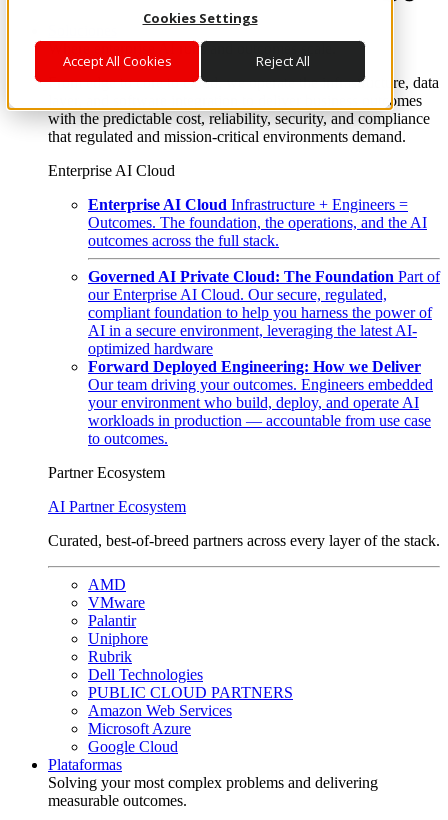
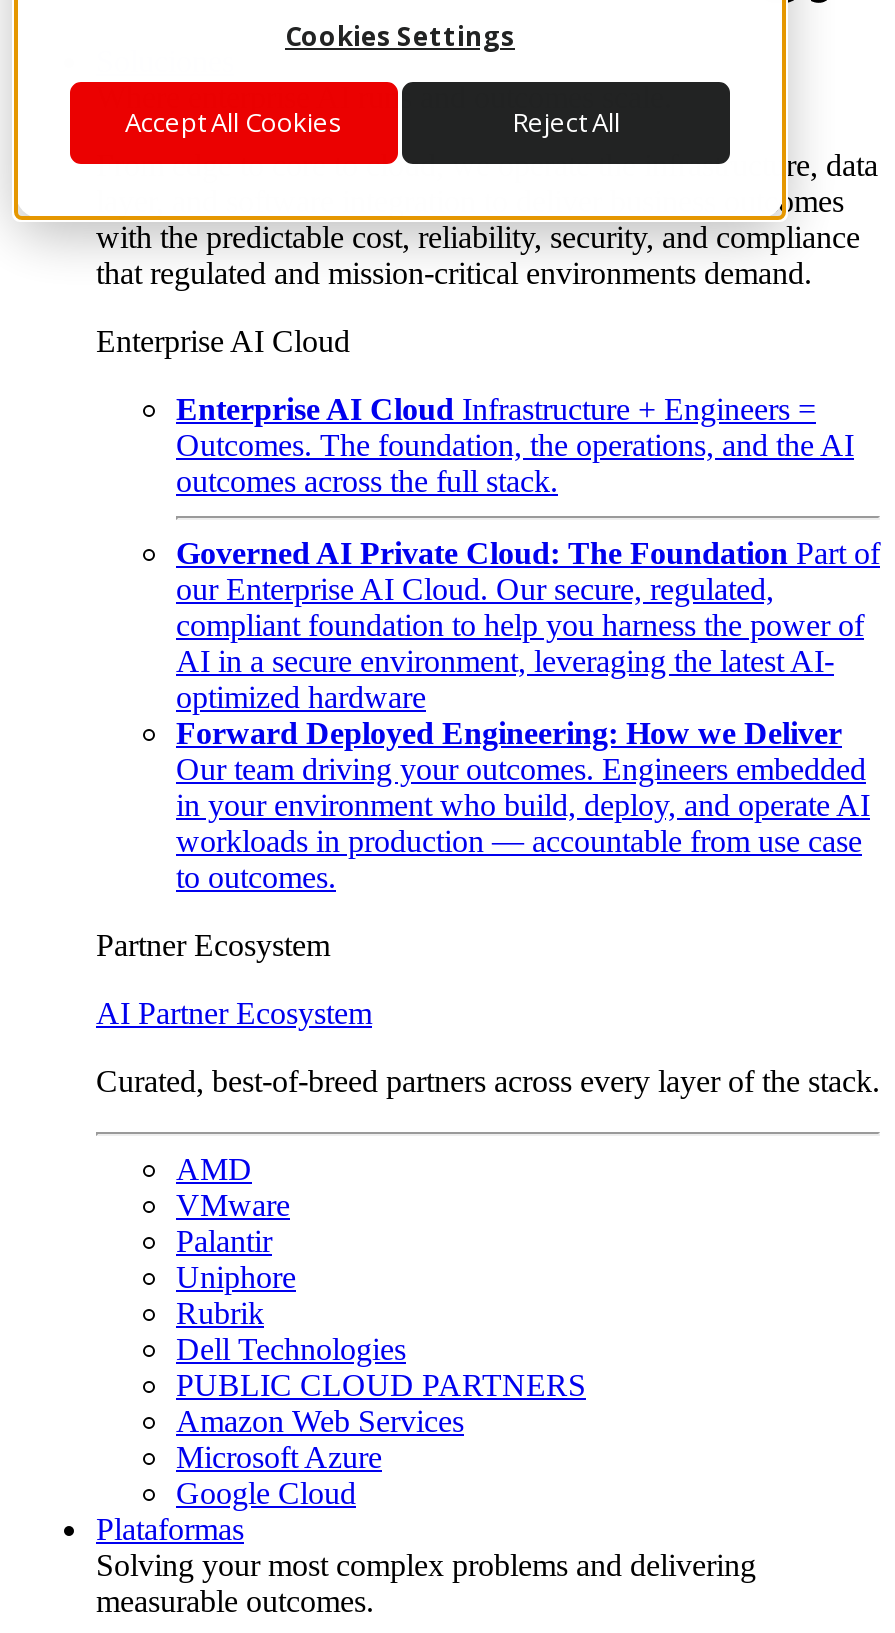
[88,394,419,411] your environment who build, deploy, and operate AI -> [176,788,870,822] in your environment who build, deploy, and operate AI

